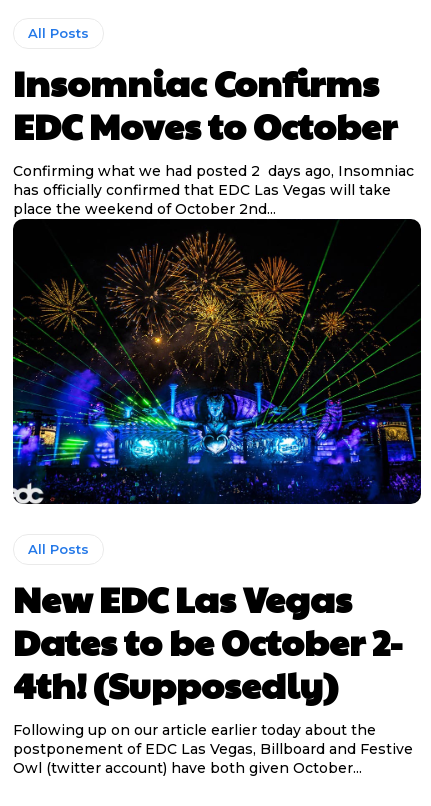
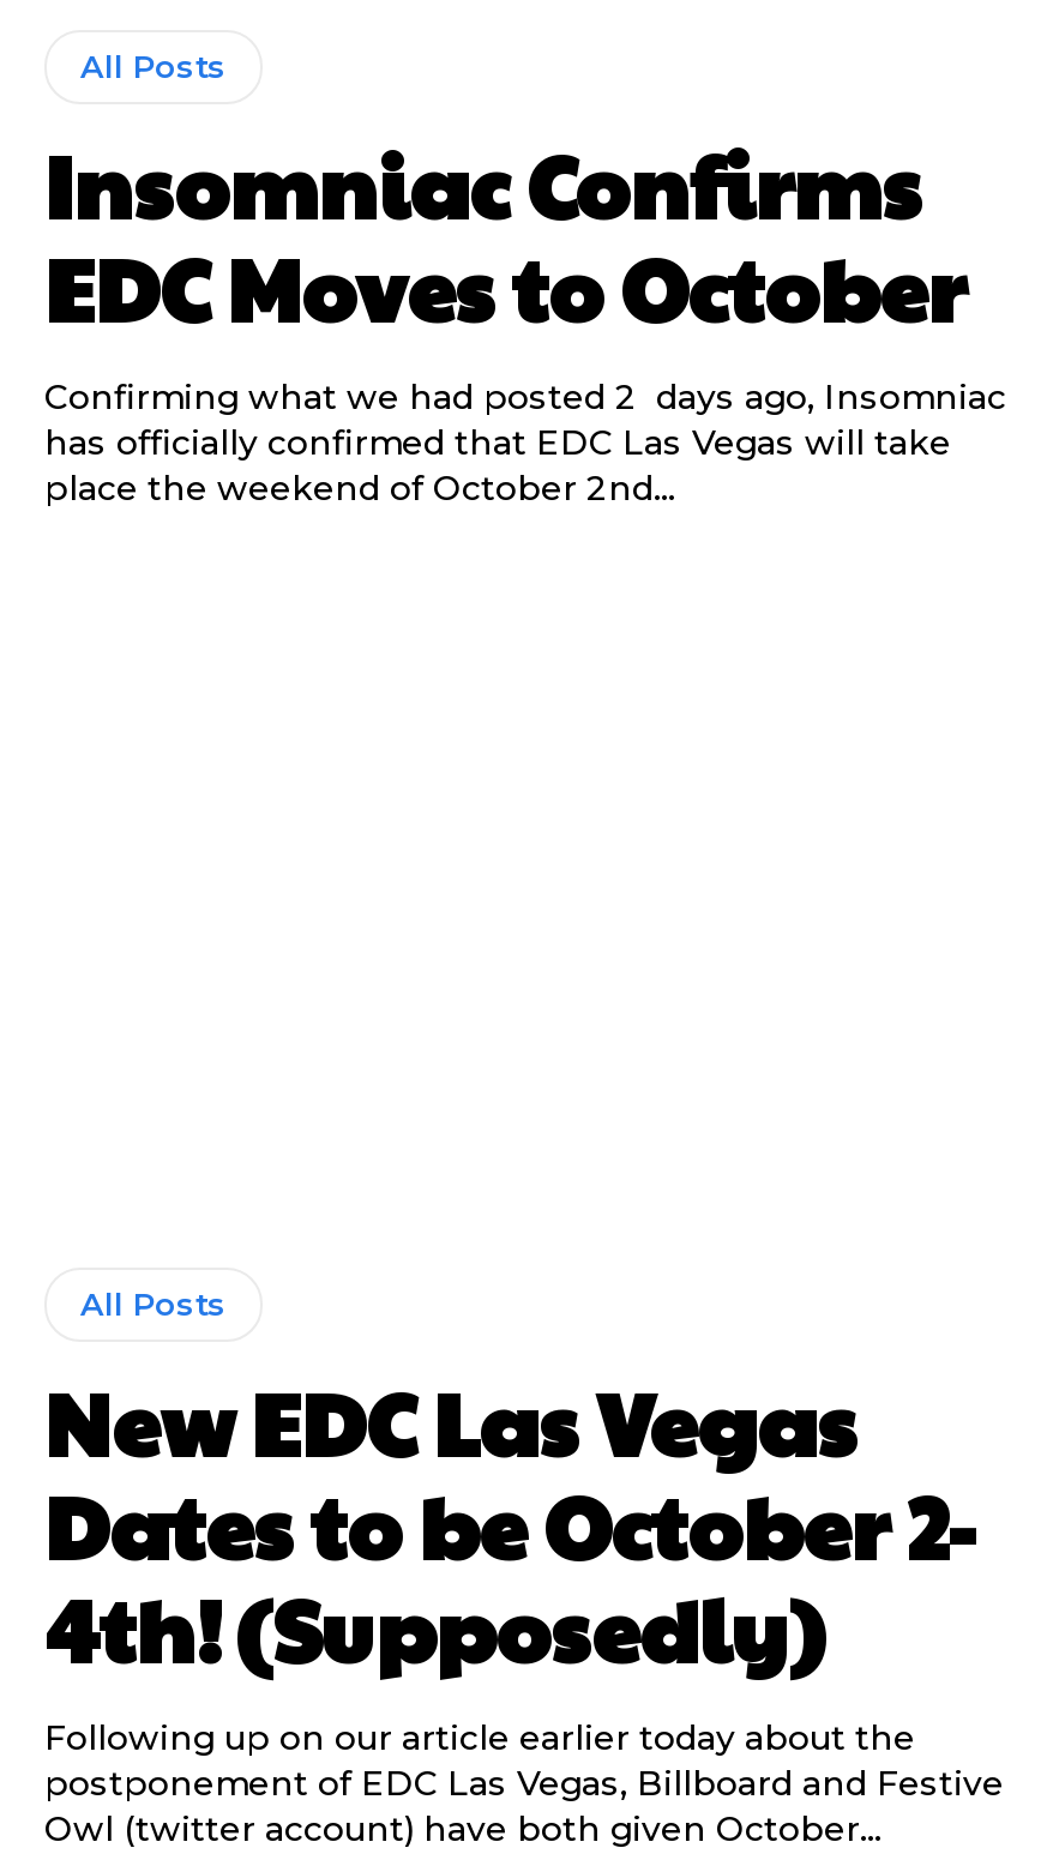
[12,218,422,505] [image] -> none

